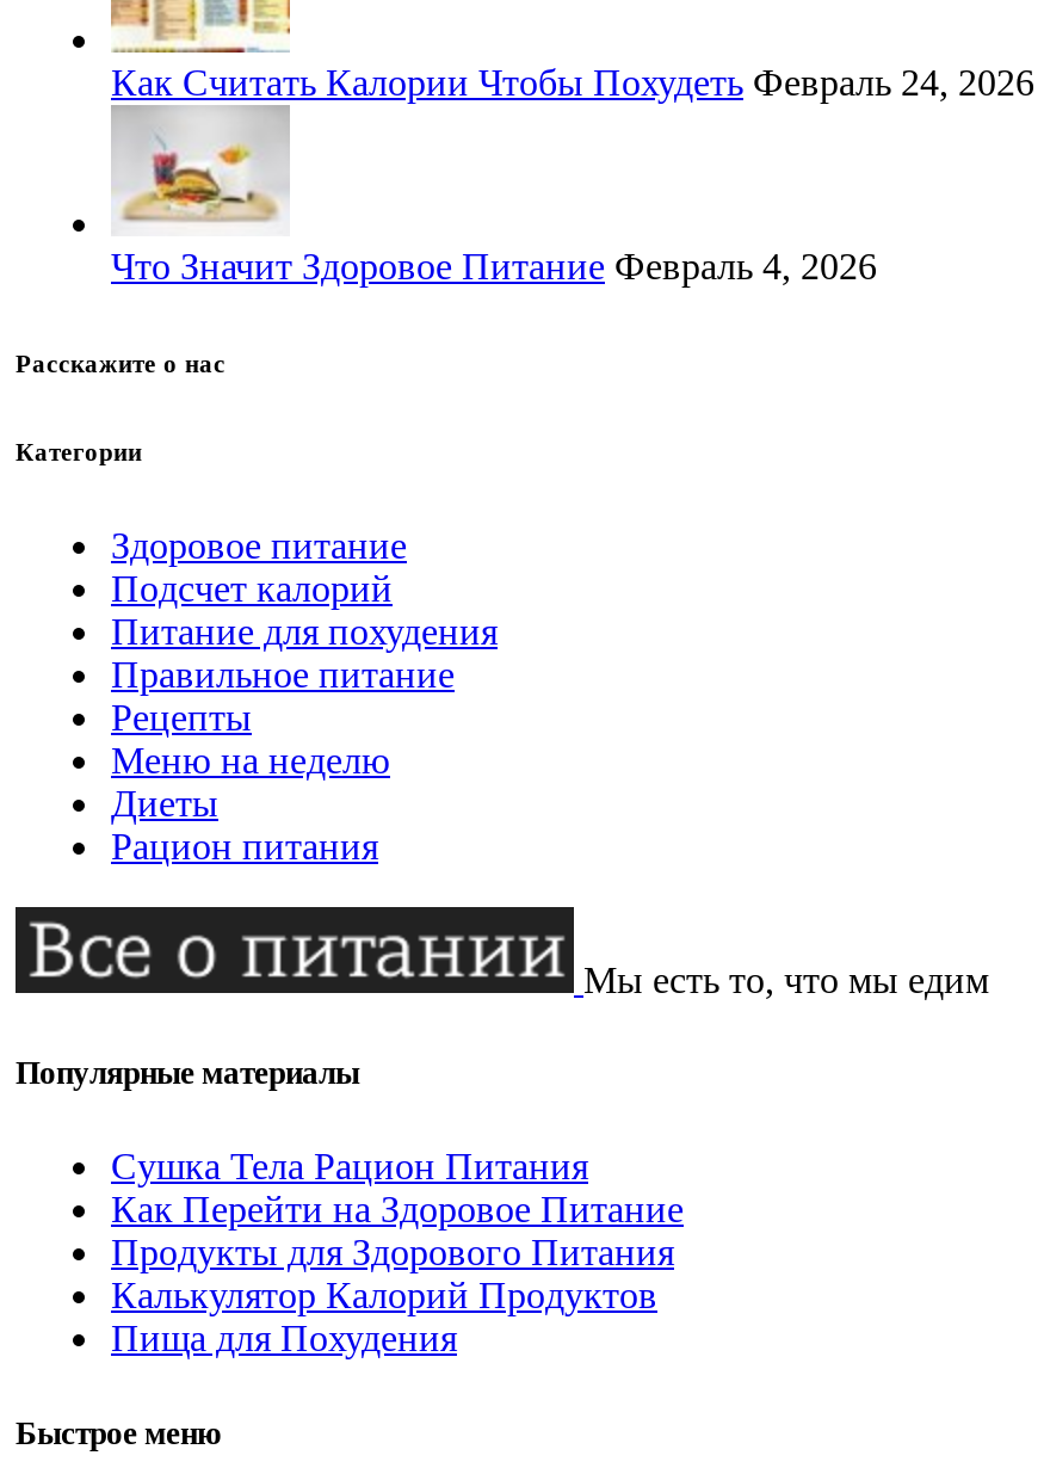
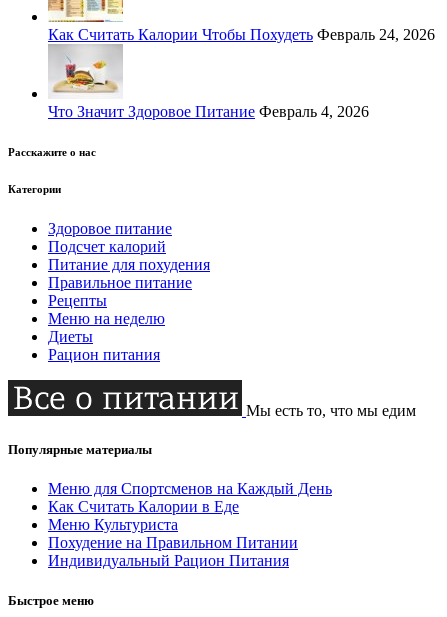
[111,1147,684,1359] Сушка Тела Рацион Питания | Как Перейти на Здоровое Питание | Продукты для Здорового Питания | Калькулятор Калорий Продуктов | Пища для Похудения -> [48,480,332,569] Меню для Спортсменов на Каждый День | Как Считать Калории в Еде | Меню Культуриста | Похудение на Правильном Питании | Индивидуальный Рацион Питания

